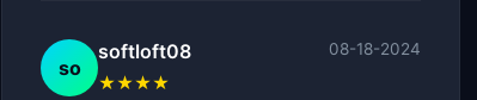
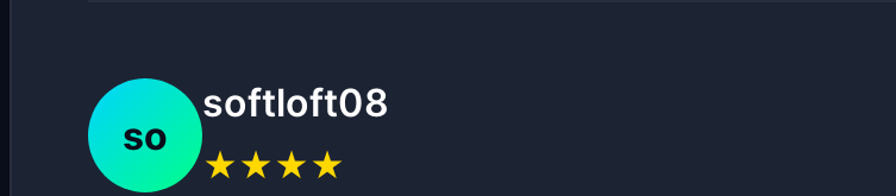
[329,40,421,59] 08-18-2024 -> none

